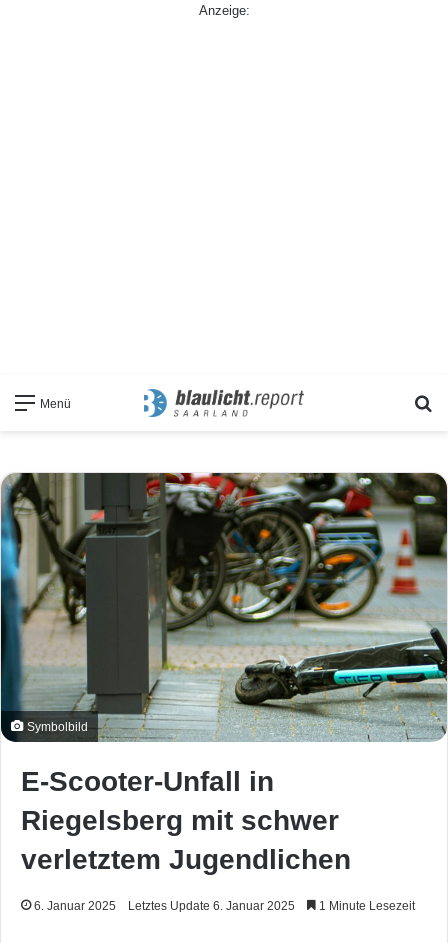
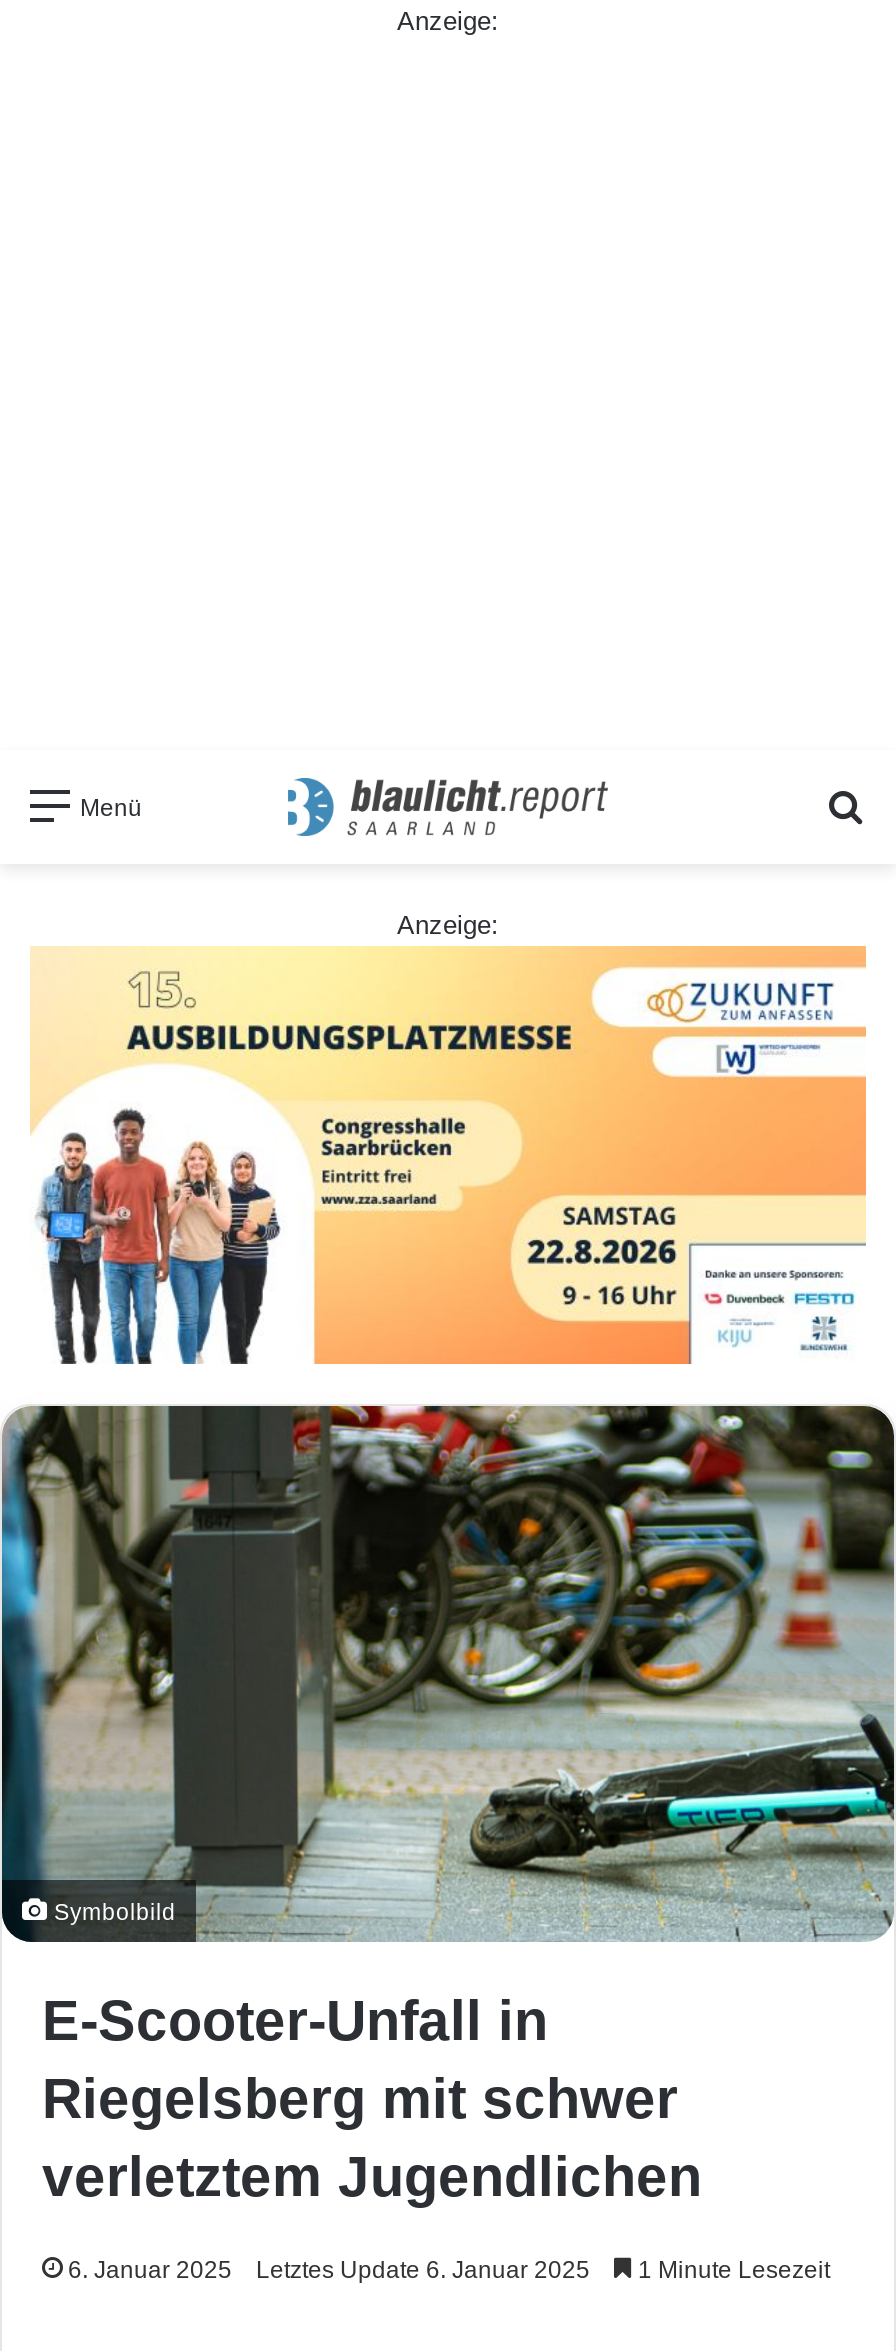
none -> [30,946,868,1366] [image]
none -> [397,909,499,939] Anzeige:

